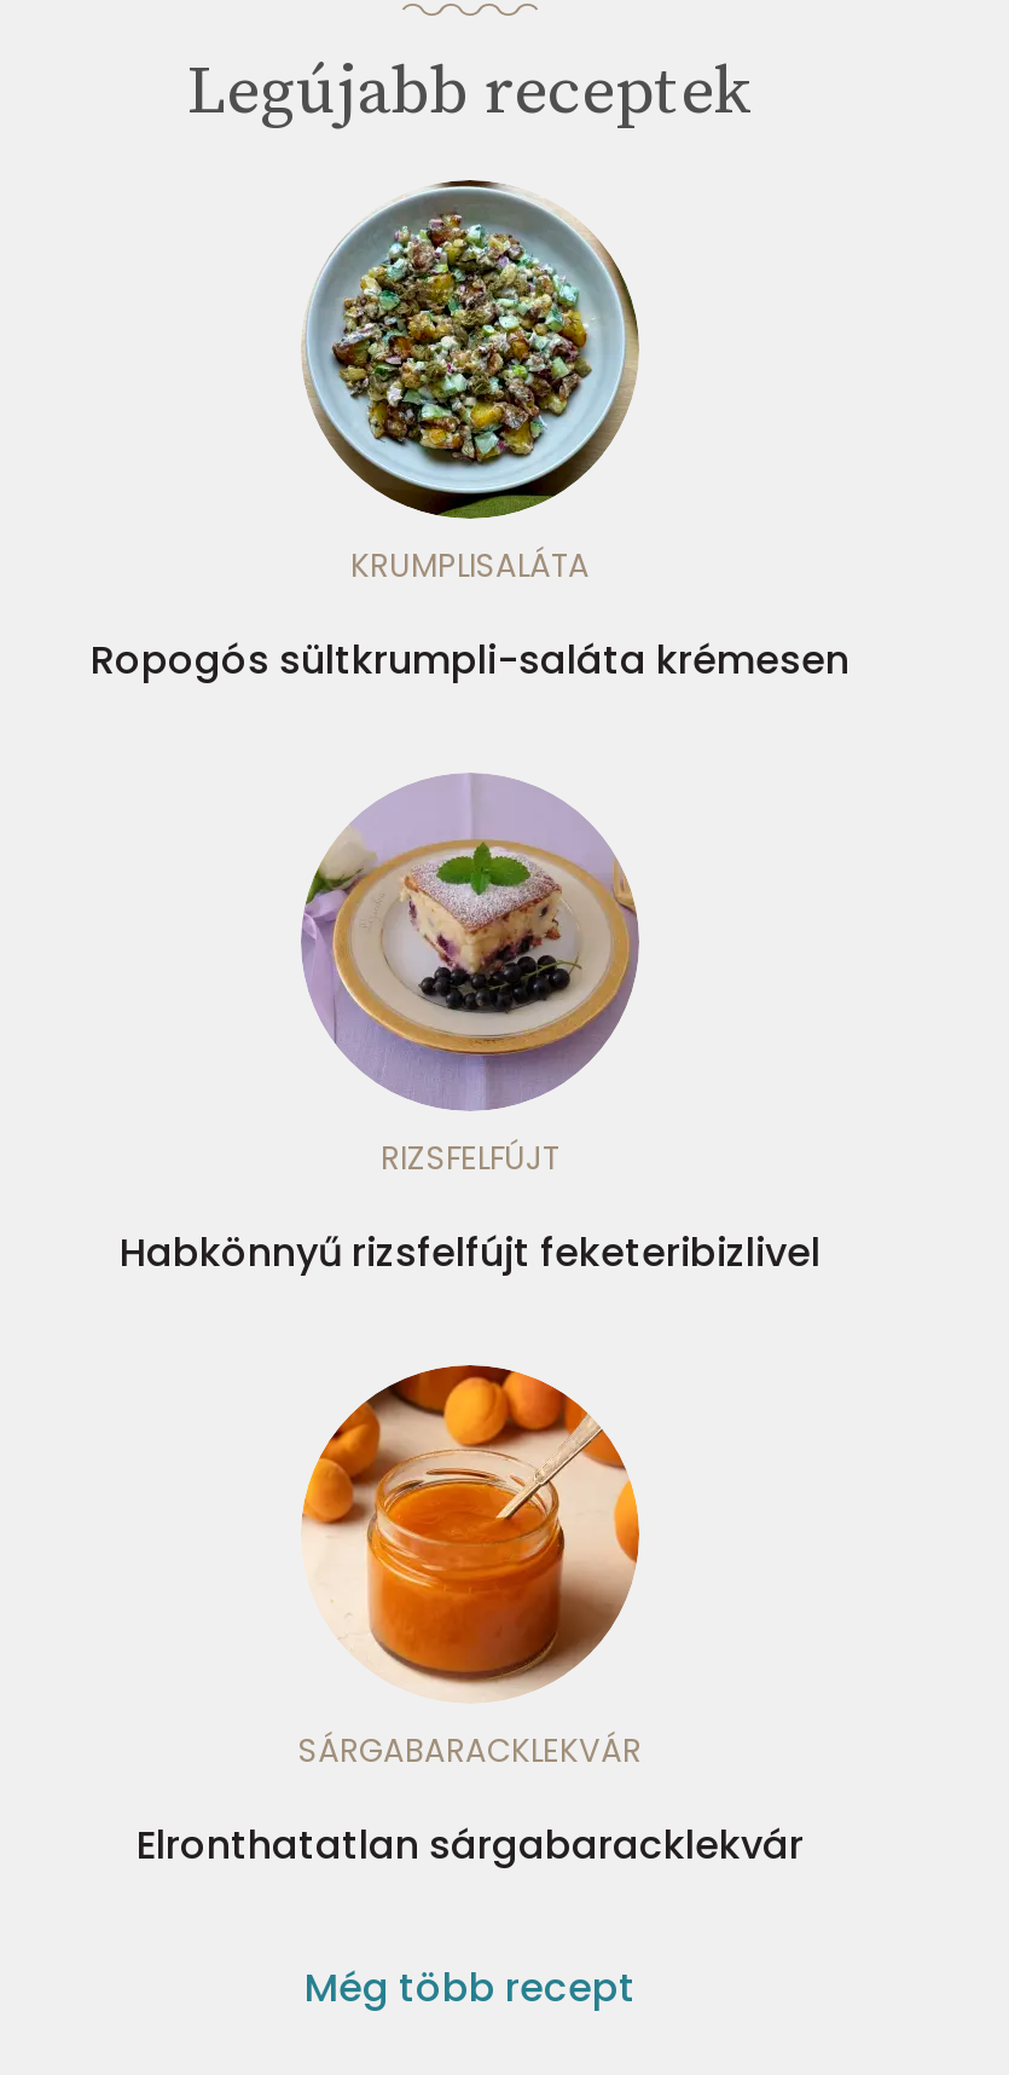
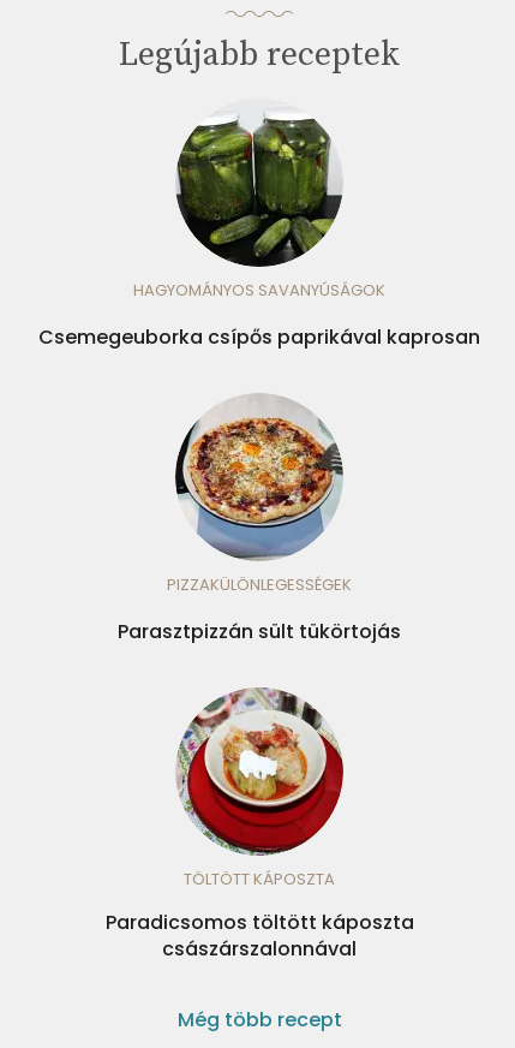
[306,178,639,589] [image] | KRUMPLISALÁTA -> [133,115,385,302] [image] | HAGYOMÁNYOS SAVANYÚSÁGOK
[91,633,849,689] Ropogós sültkrumpli-saláta krémesen -> [38,324,480,351] Csemegeuborka csípős paprikával kaprosan
[303,778,639,1182] [image] | RIZSFELFÚJT -> [167,397,352,596] [image] | PIZZAKÜLÖNLEGESSÉGEK
[120,1225,820,1281] Habkönnyű rizsfelfújt feketeribizlivel -> [118,618,401,646] Parasztpizzán sült tükörtojás
[298,1365,642,1774] [image] | SÁRGABARACKLEKVÁR -> [176,687,343,891] [image] | TÖLTÖTT KÁPOSZTA
[137,1818,804,1874] Elronthatatlan sárgabaracklekvár -> [105,909,414,963] Paradicsomos töltött káposzta | császárszalonnával

